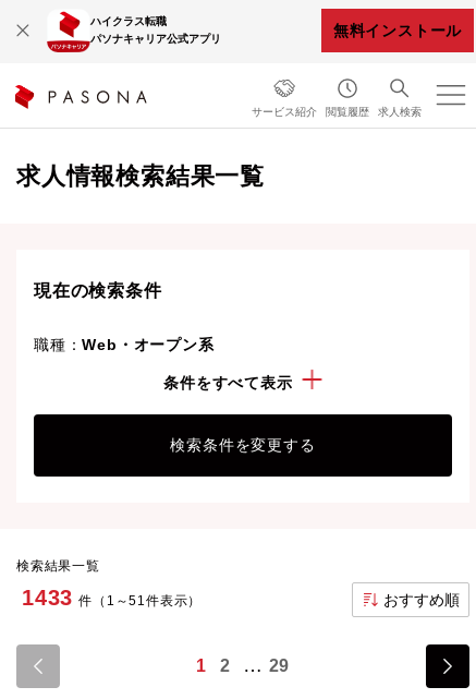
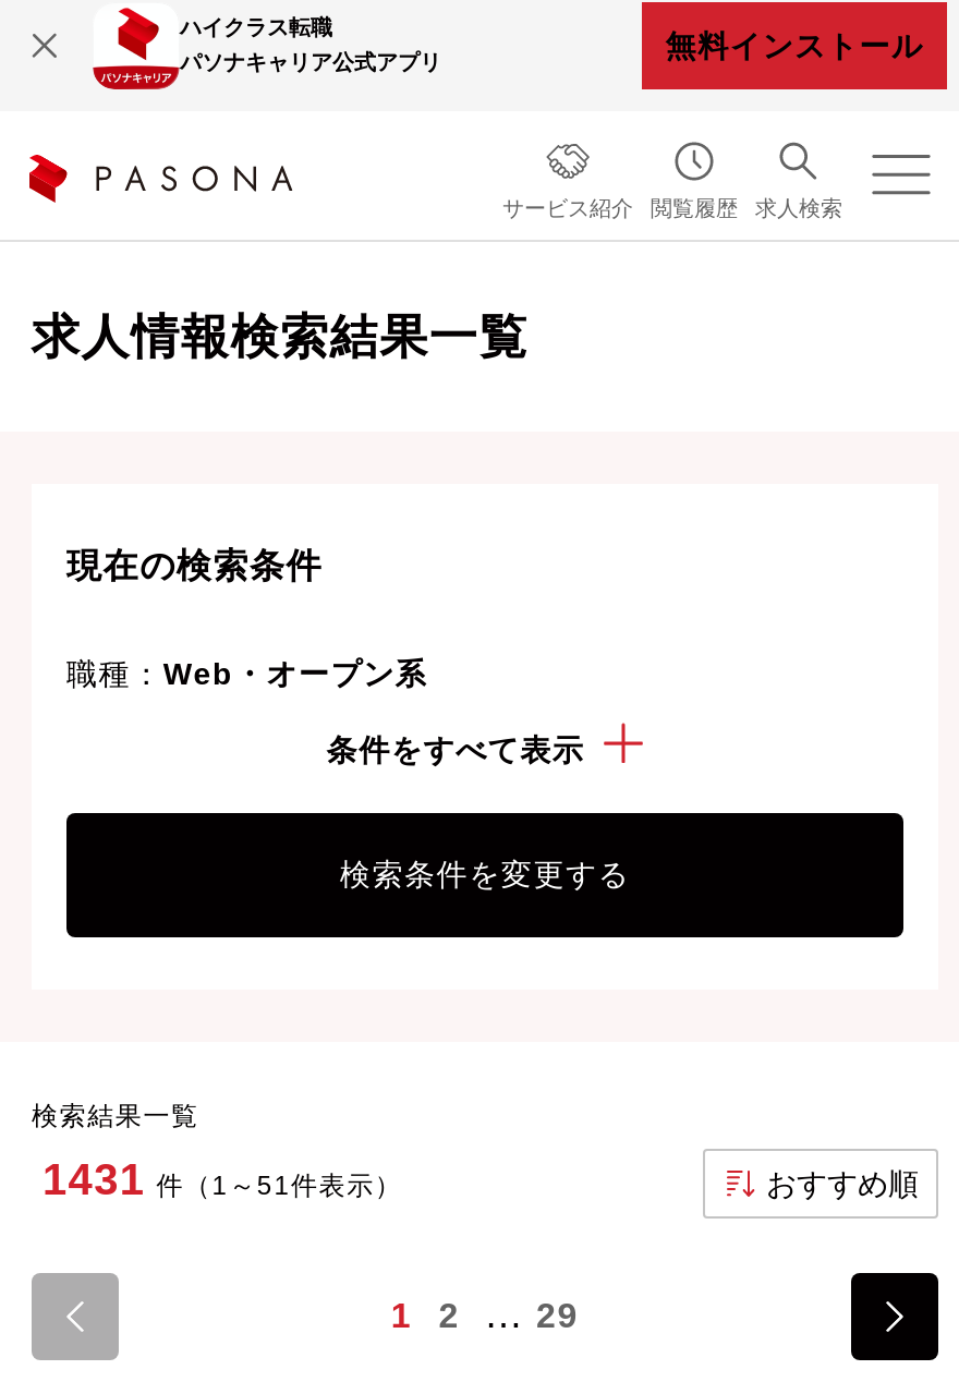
[22,586,202,610] 1433 件（1～51件表示） -> [43,1155,403,1203] 1431 件（1～51件表示）

